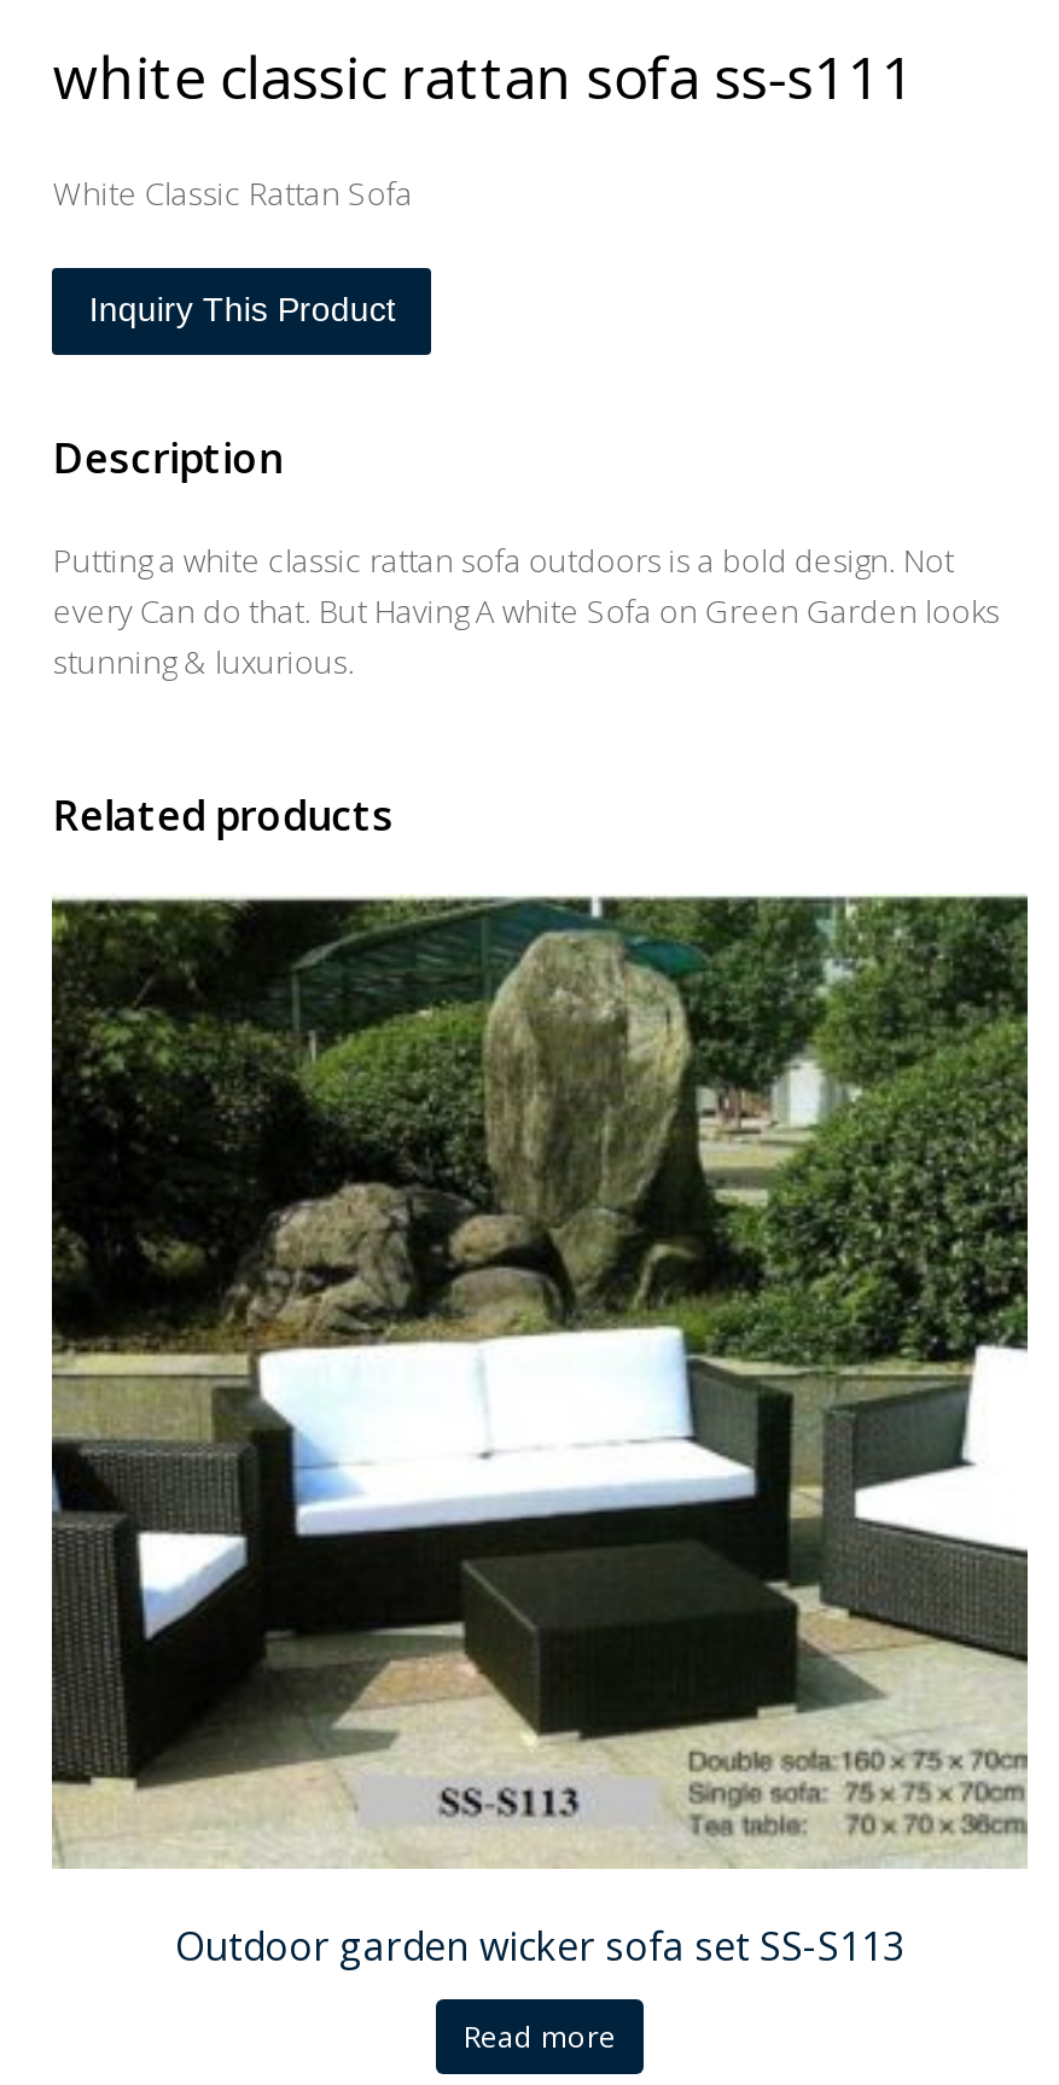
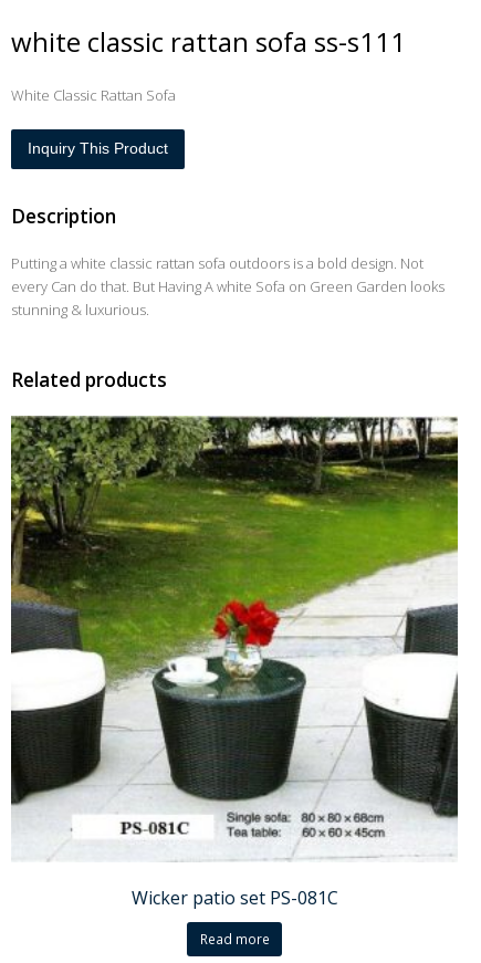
[50,893,1030,1972] [image] | Outdoor garden wicker sofa set SS-S113 -> [10,415,459,909] [image] | Wicker patio set PS-081C

